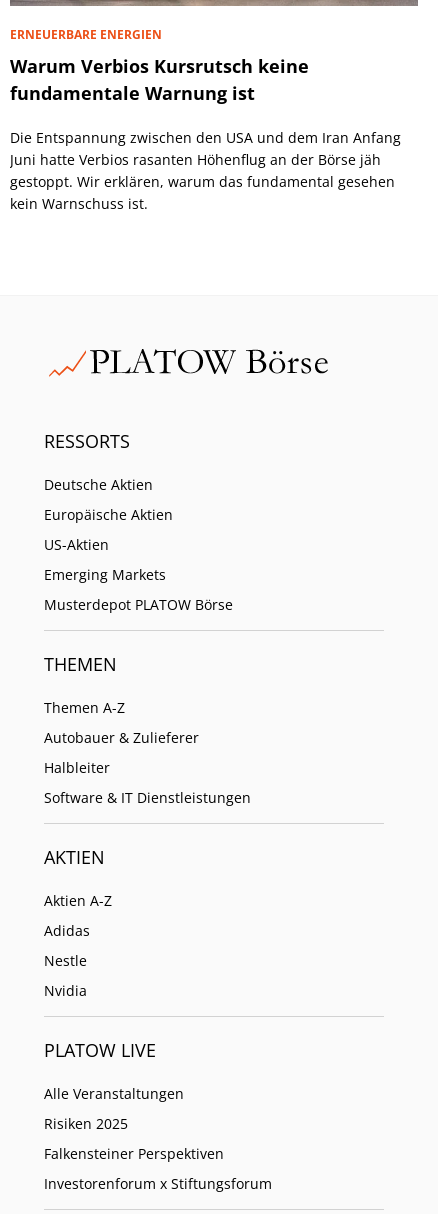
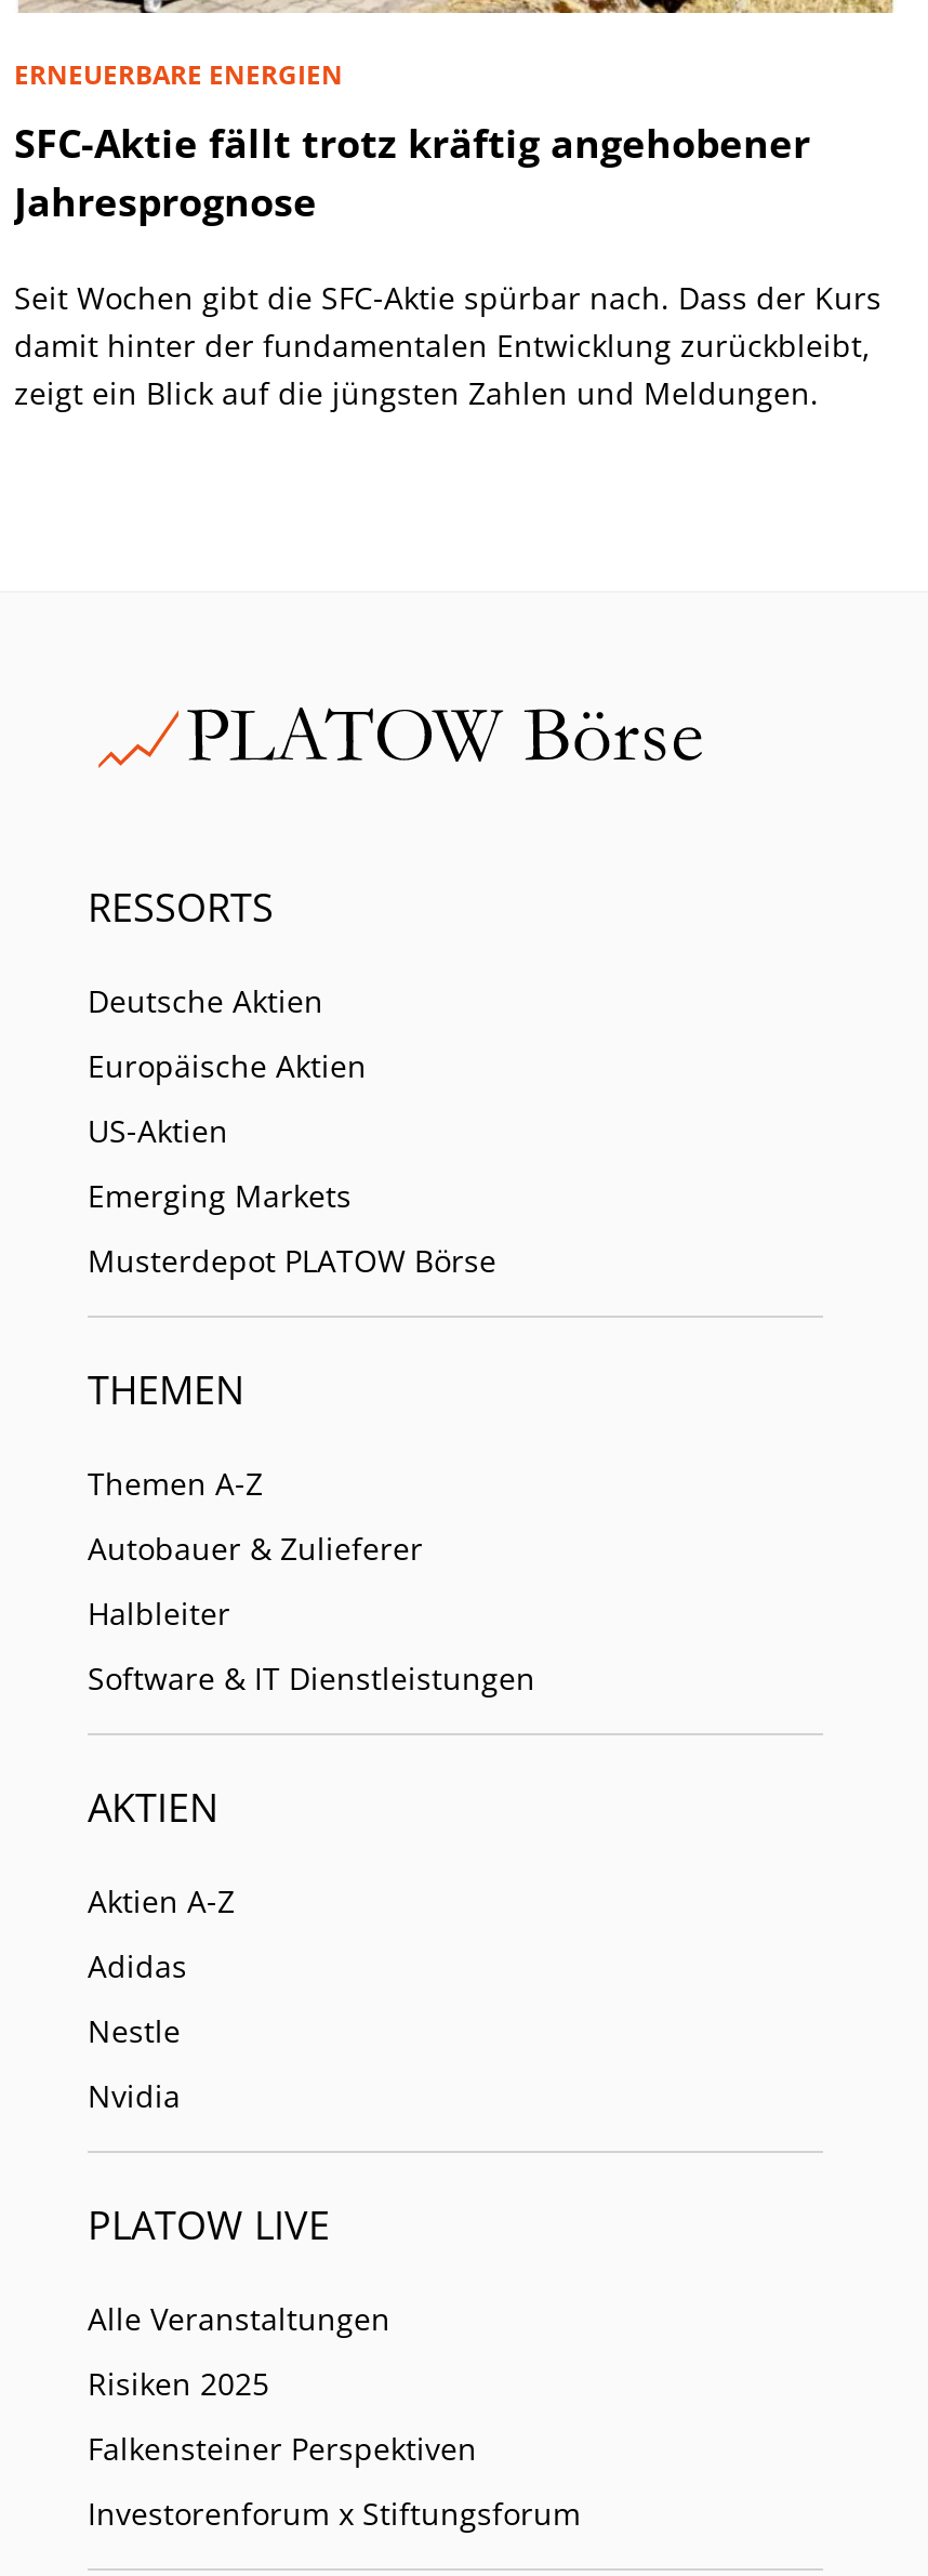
[10,54,309,105] Warum Verbios Kursrutsch keine | fundamentale Warnung ist -> [14,117,810,227] SFC-Aktie fällt trotz kräftig angehobener | Jahresprognose
[10,128,401,213] Die Entspannung zwischen den USA und dem Iran Anfang | Juni hatte Verbios rasanten Höhenflug an der Börse jäh | gestoppt. Wir erklären, warum das fundamental gesehen | kein Warnschuss ist. -> [14,277,881,413] Seit Wochen gibt die SFC-Aktie spürbar nach. Dass der Kurs | damit hinter der fundamentalen Entwicklung zurückbleibt, | zeigt ein Blick auf die jüngsten Zahlen und Meldungen.

